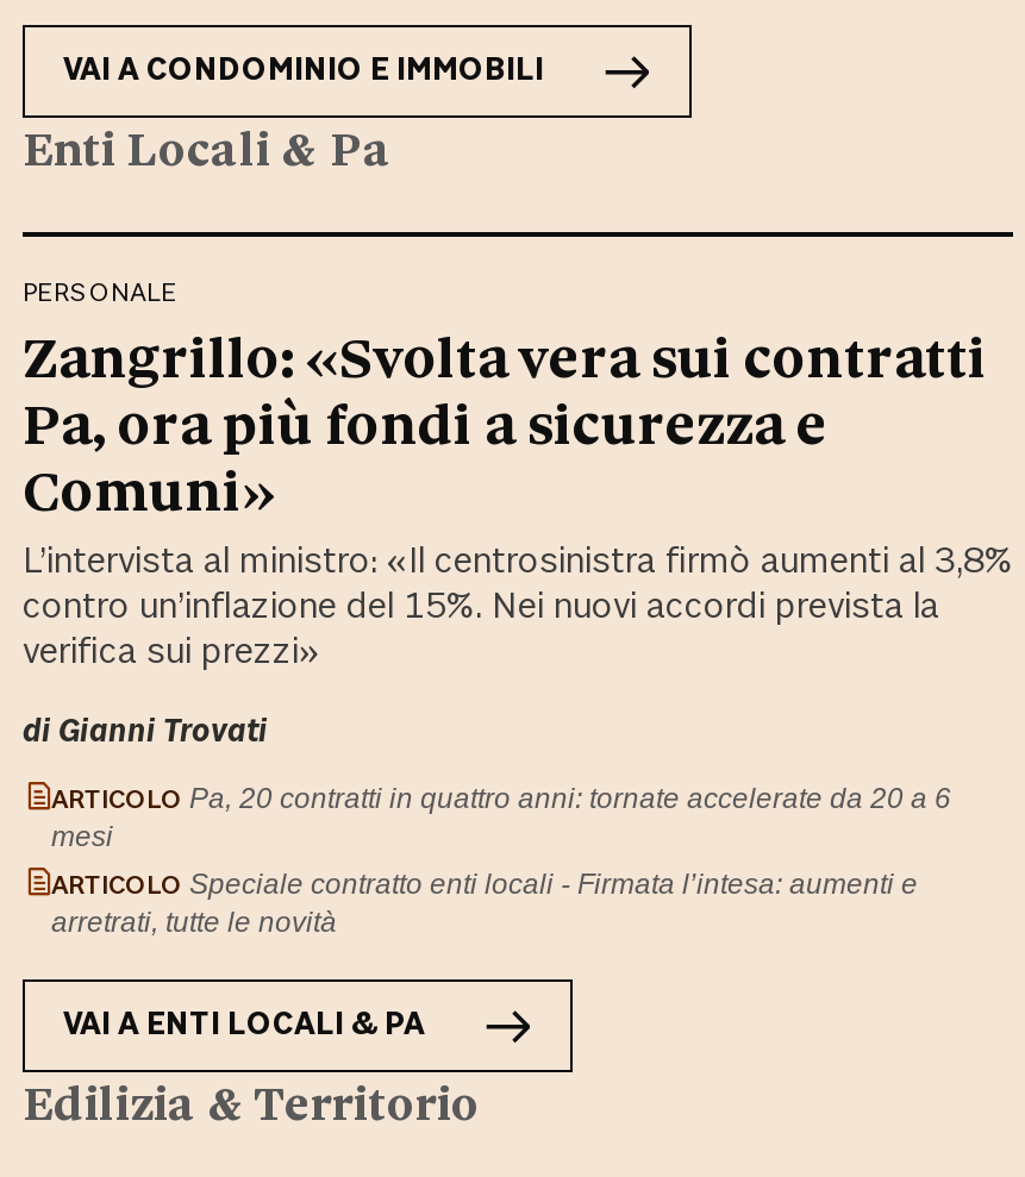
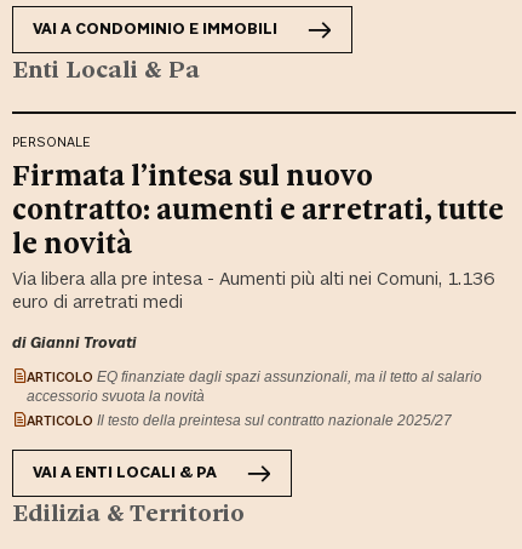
[23,313,1013,675] Zangrillo: «Svolta vera sui contratti | Pa, ora più fondi a sicurezza e | Comuni» | L’intervista al ministro: «Il centrosinistra firmò aumenti al 3,8% | contro un’inflazione del 15%. Nei nuovi accordi prevista la | verifica sui prezzi» -> [12,153,504,314] Firmata l’intesa sul nuovo | contratto: aumenti e arretrati, tutte | le novità | Via libera alla pre intesa - Aumenti più alti nei Comuni, 1.136 | euro di arretrati medi
[51,782,951,939] ARTICOLO Pa, 20 contratti in quattro anni: tornate accelerate da 20 a 6 | mesi | ARTICOLO Speciale contratto enti locali - Firmata l’intesa: aumenti e | arretrati, tutte le novità -> [27,369,482,430] ARTICOLO EQ finanziate dagli spazi assunzionali, ma il tetto al salario | accessorio svuota la novità | ARTICOLO Il testo della preintesa sul contratto nazionale 2025/27

